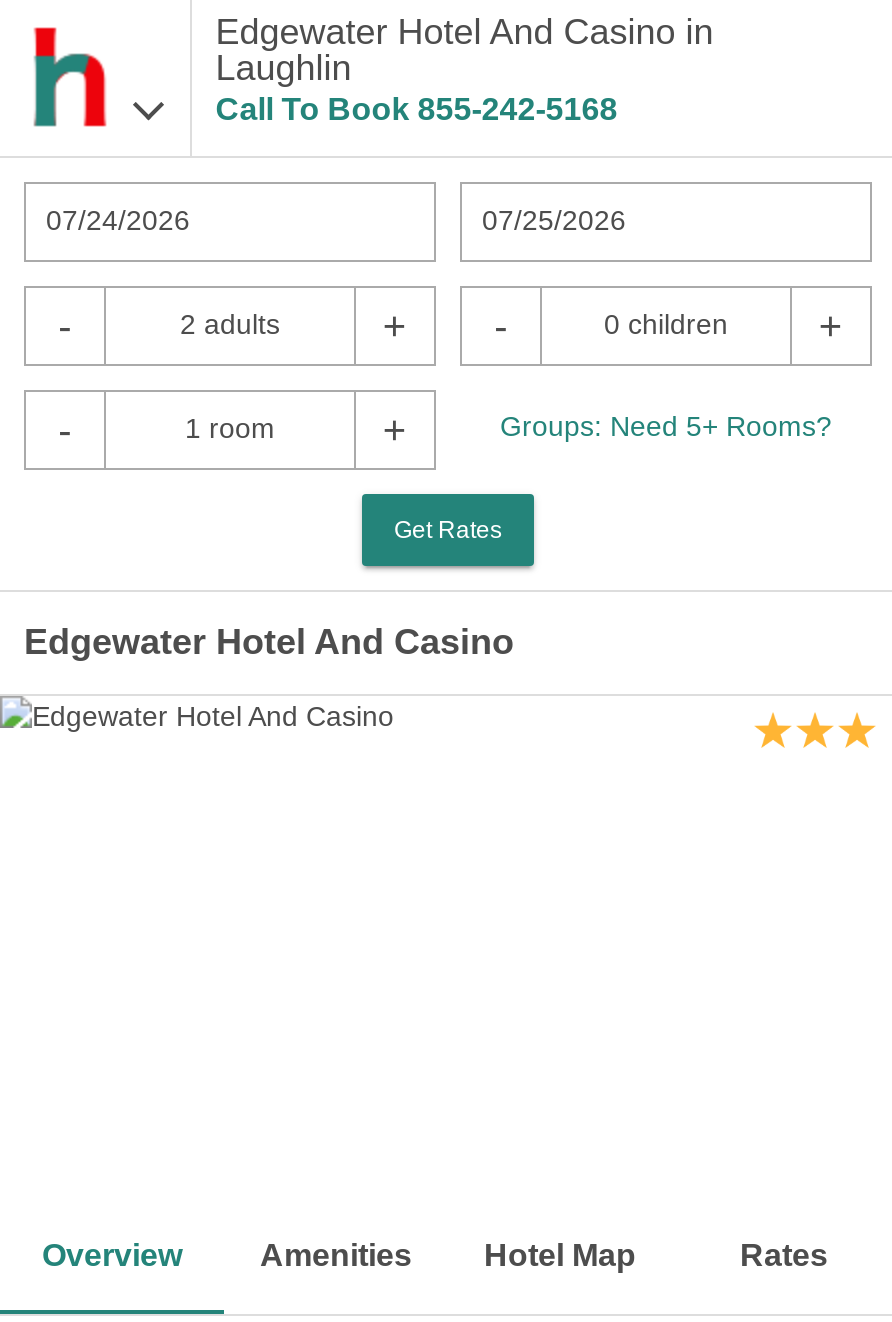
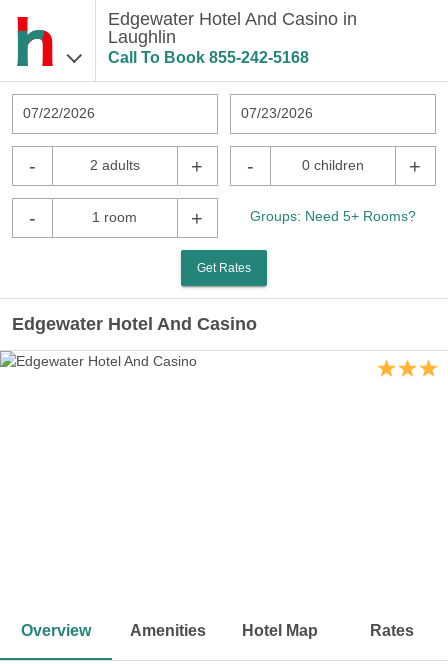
[46,204,190,236] 07/24/2026 -> [23,105,95,121] 07/22/2026
[482,204,626,236] 07/25/2026 -> [241,105,313,121] 07/23/2026

